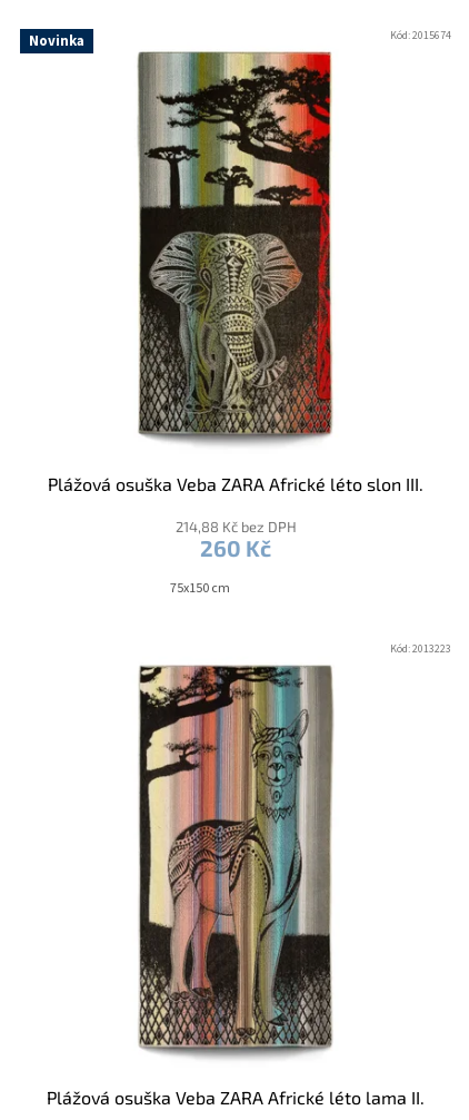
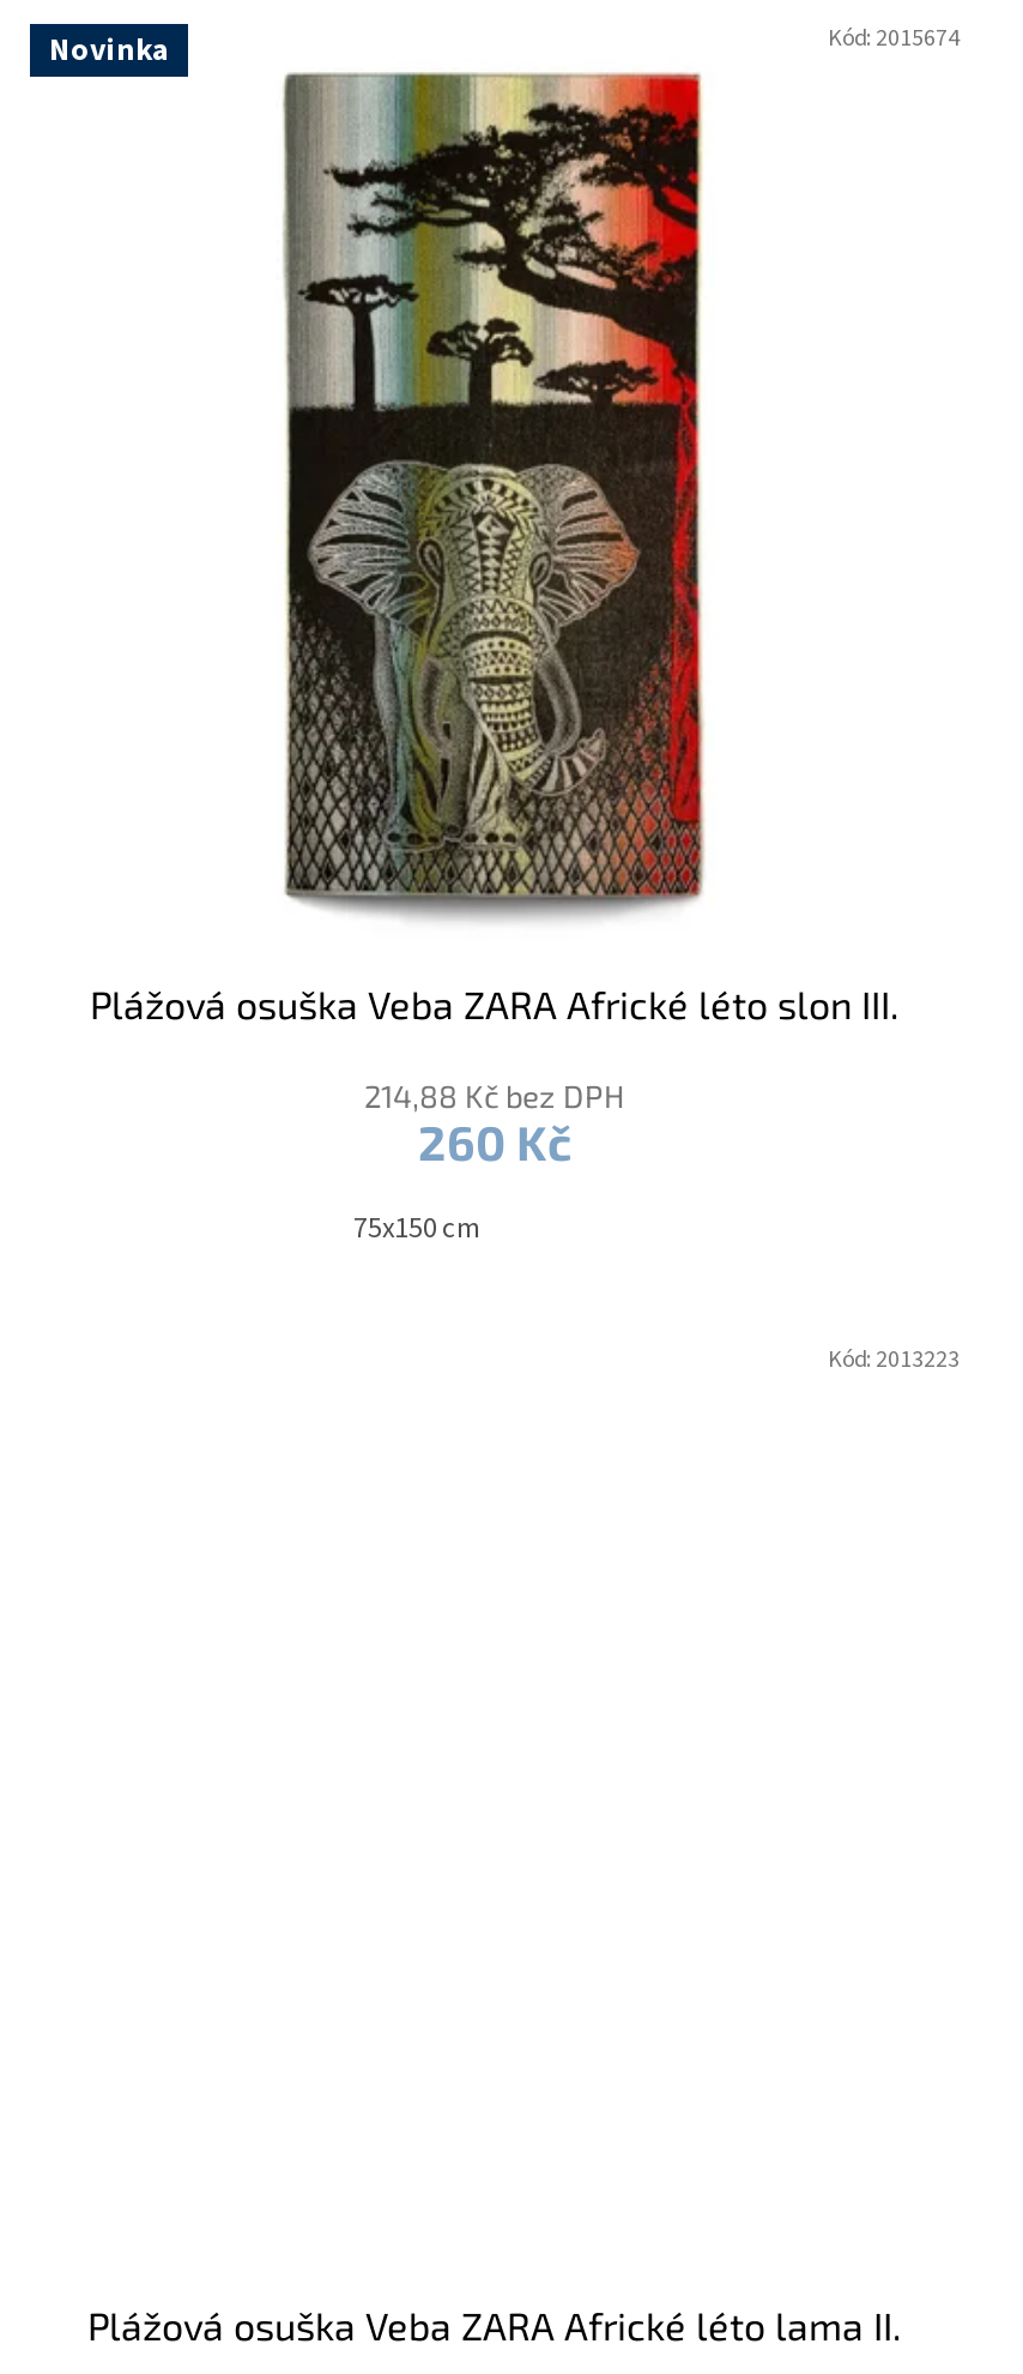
[138,665,335,1059] [image] -> none

